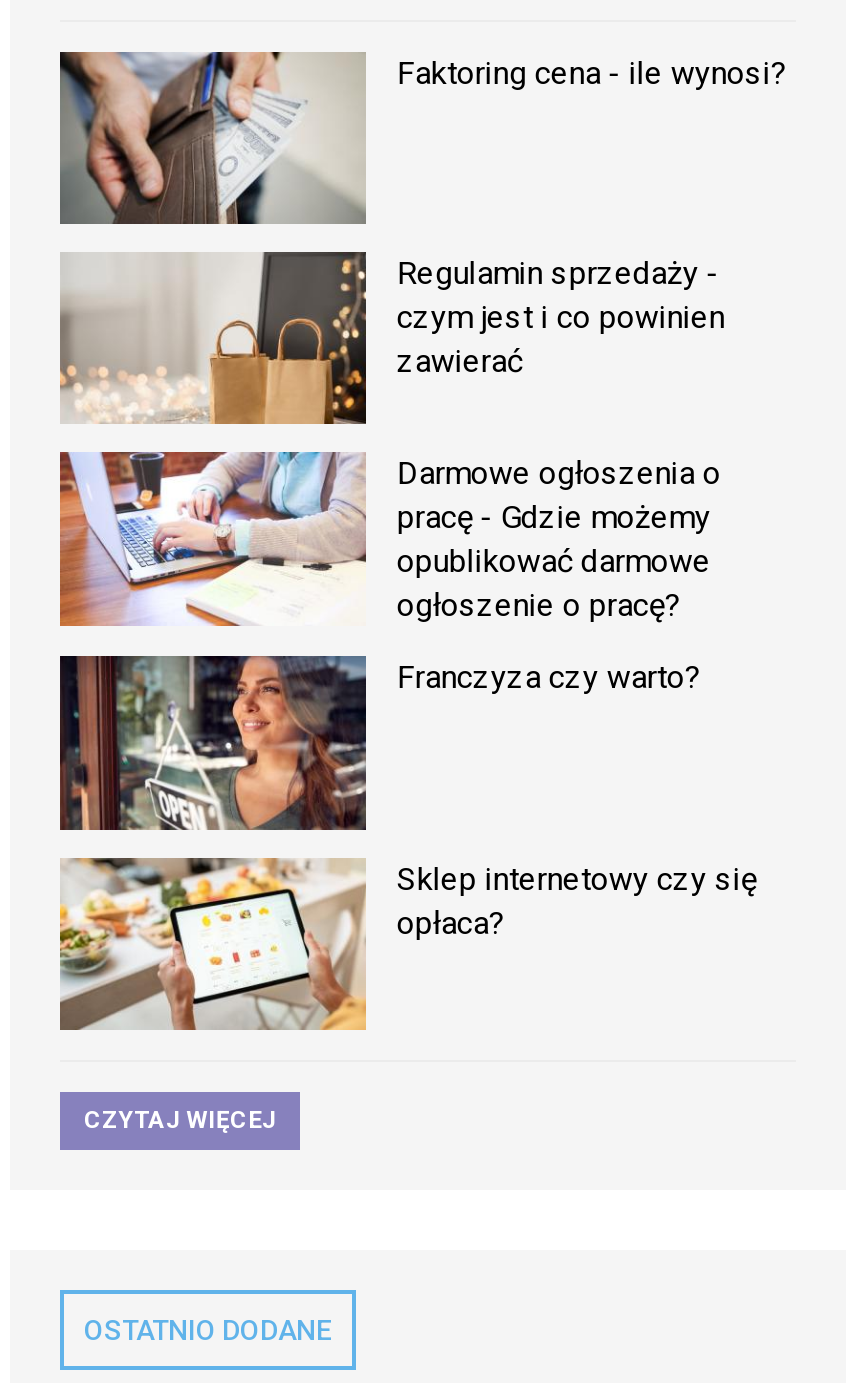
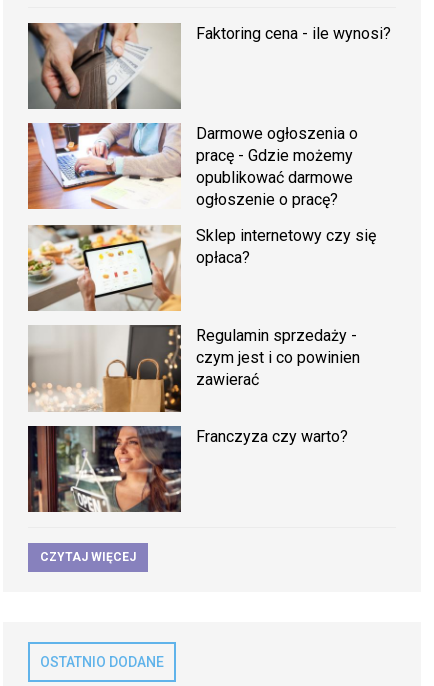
moved [60,252,725,426] -> [27,324,360,413]: [image] | Regulamin sprzedaży - | czym jest i co powinien | zawierać
moved [56,448,721,630] -> [26,121,358,212]: [image] | Darmowe ogłoszenia o | pracę - Gdzie możemy | opublikować darmowe | ogłoszenie o pracę?
moved [58,654,701,832] -> [27,425,348,513]: [image] | Franczyza czy warto?
moved [56,854,757,1034] -> [26,224,376,314]: [image] | Sklep internetowy czy się | opłaca?

